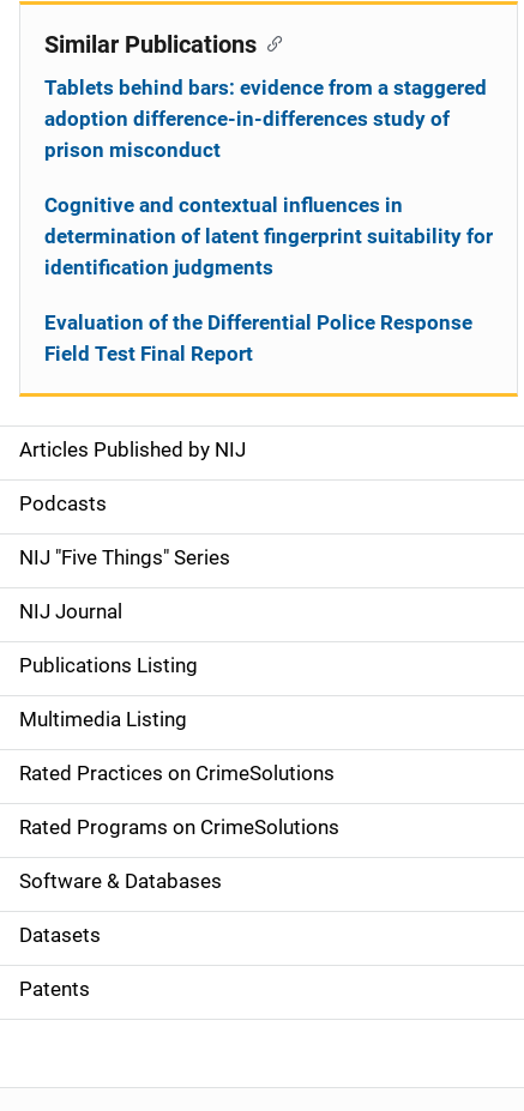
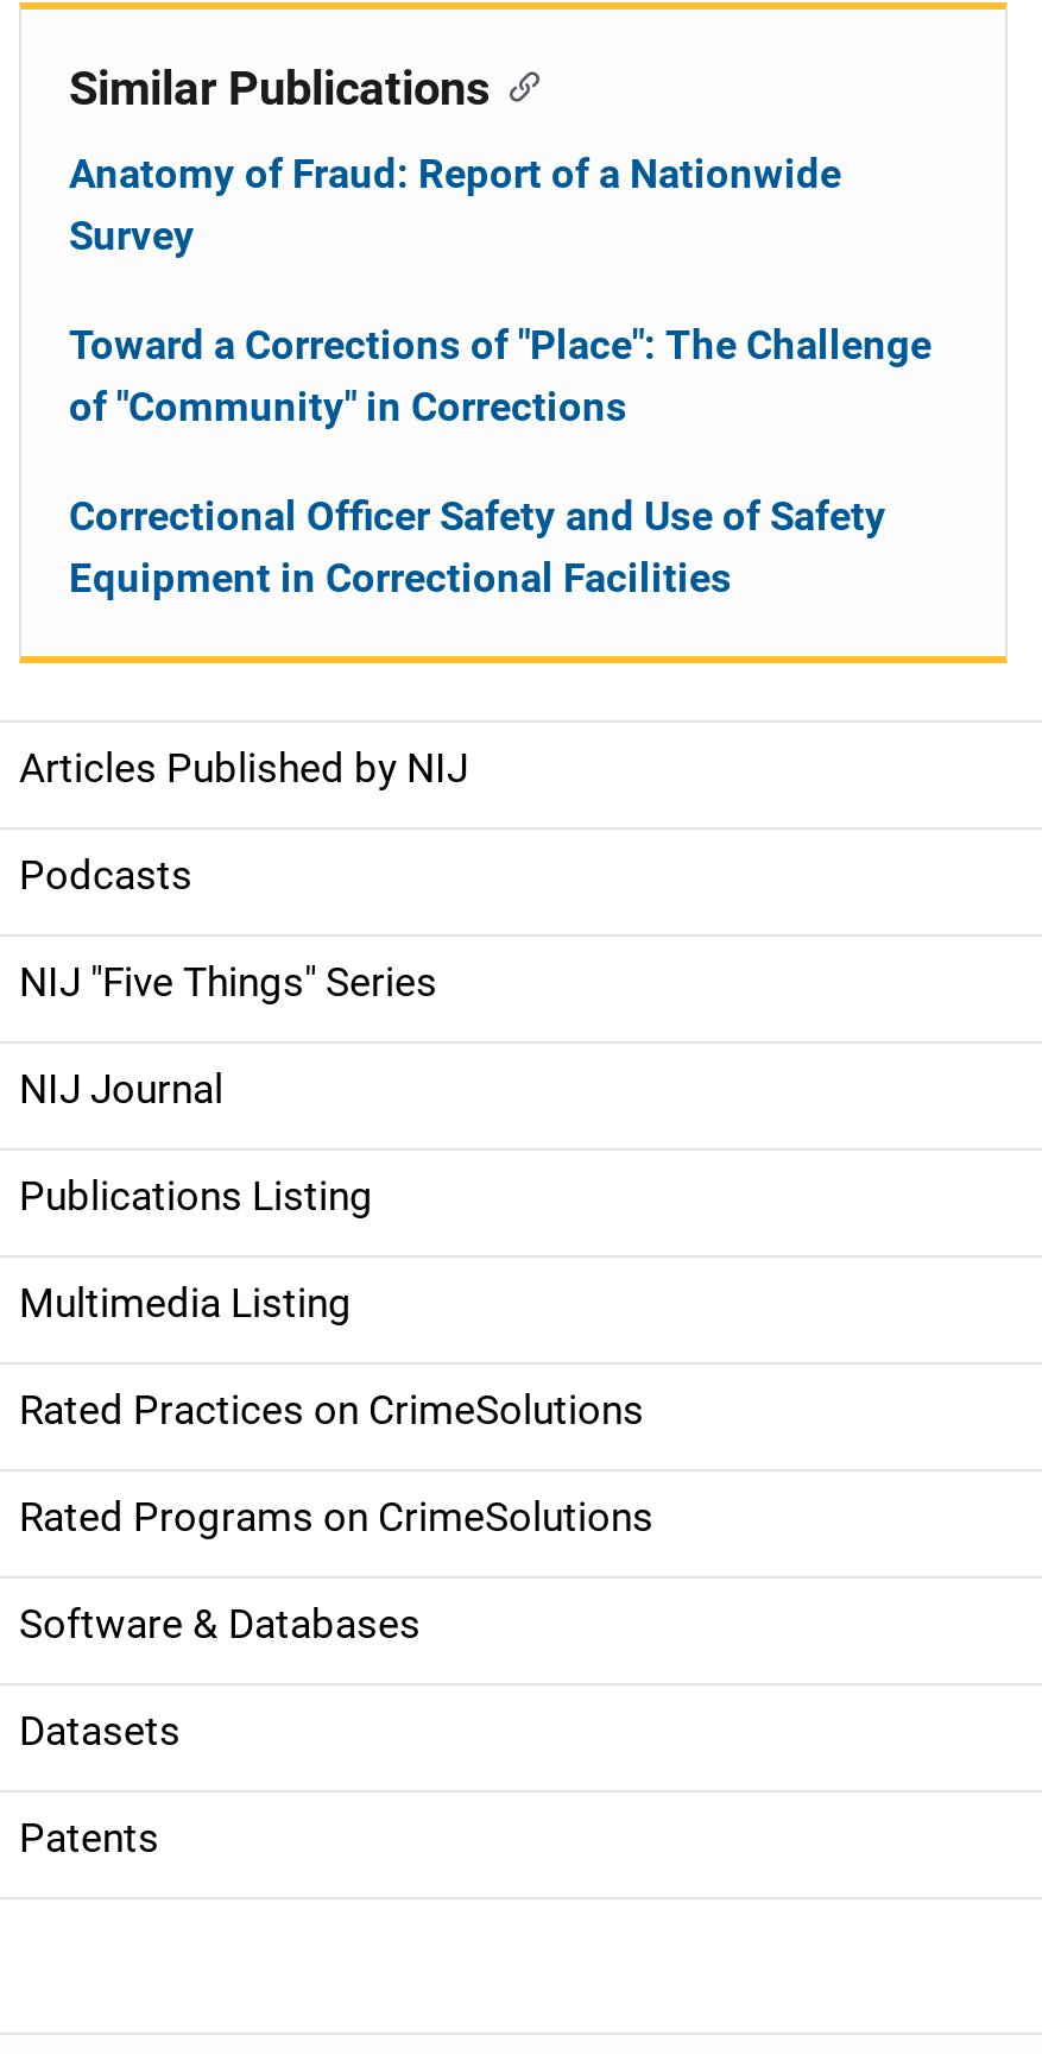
[44,76,487,162] Tablets behind bars: evidence from a staggered | adoption difference-in-differences study of | prison misconduct -> [69,150,841,259] Anatomy of Fraud: Report of a Nationwide | Survey
[44,193,493,279] Cognitive and contextual influences in | determination of latent fingerprint suitability for | identification judgments -> [69,321,932,430] Toward a Corrections of "Place": The Challenge | of "Community" in Corrections
[44,310,472,366] Evaluation of the Differential Police Response | Field Test Final Report -> [69,492,886,601] Correctional Officer Safety and Use of Safety | Equipment in Correctional Facilities

